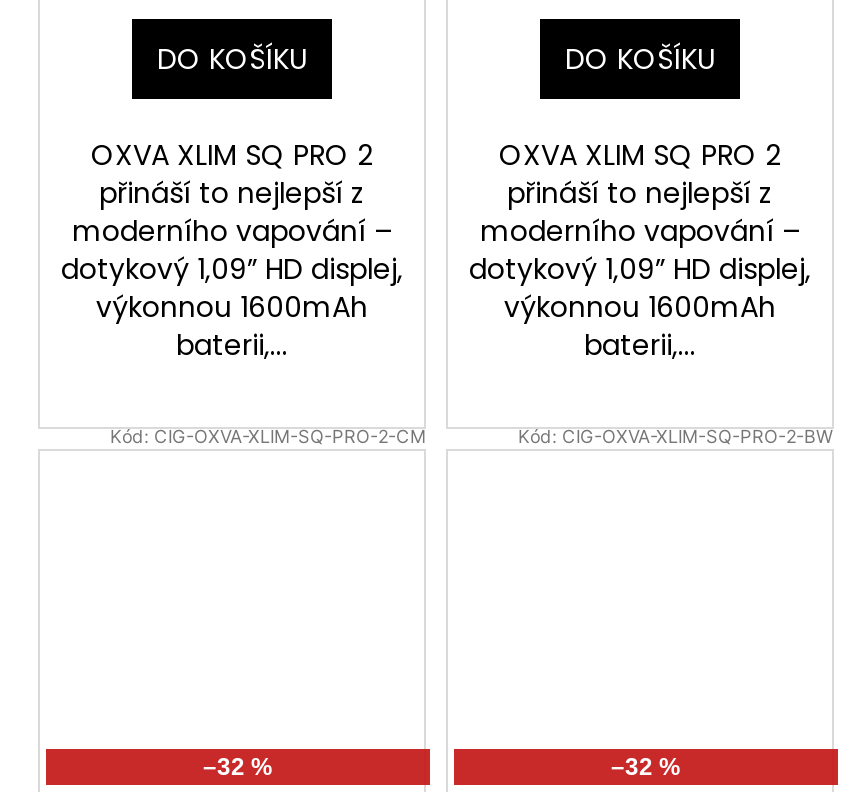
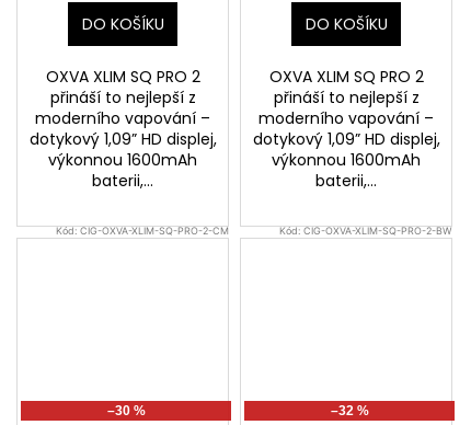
[203,753,273,781] –32 % -> [107,404,145,419] –30 %

